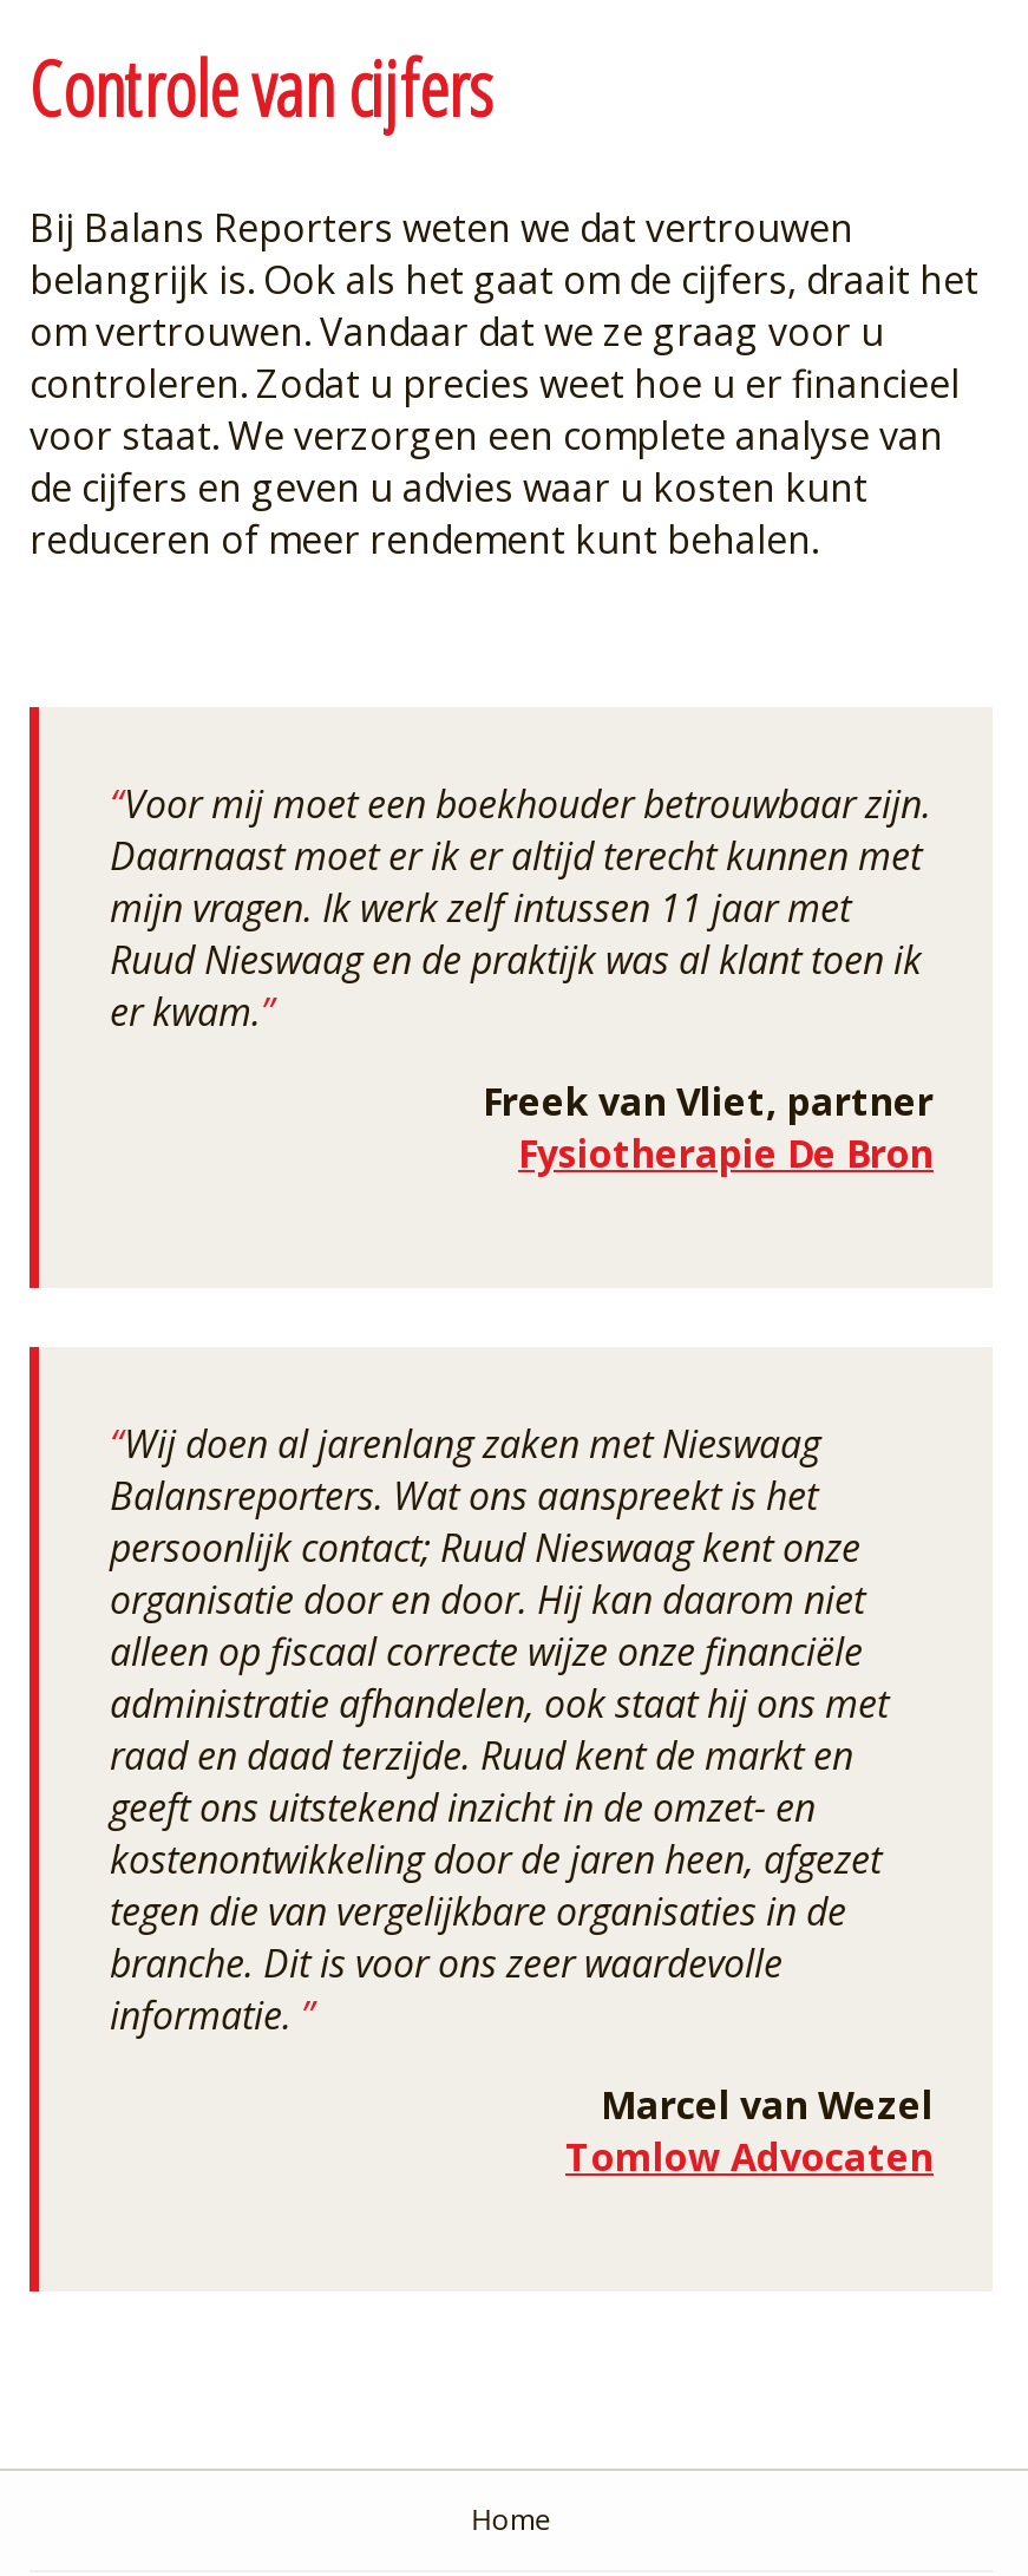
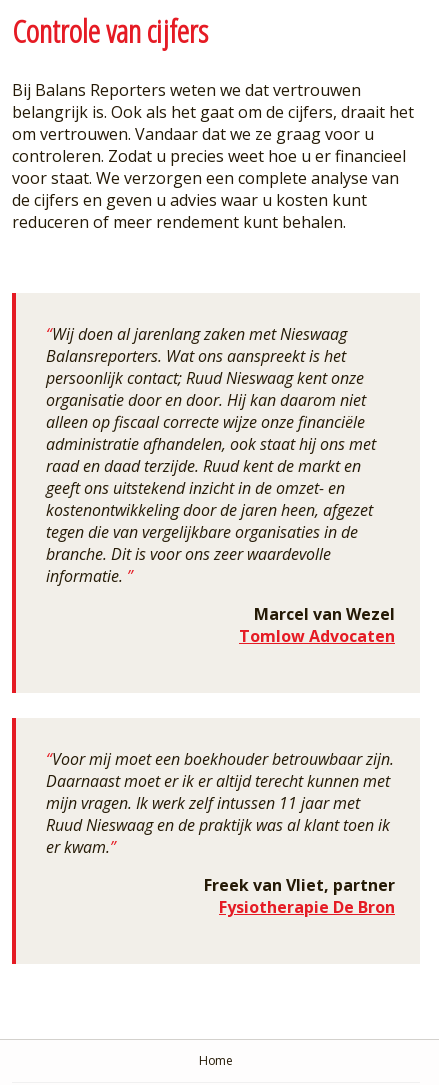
moved [110,778,934,1179] -> [46,748,395,918]: “Voor mij moet een boekhouder betrouwbaar zijn. | Daarnaast moet er ik er altijd terecht kunnen met | mijn vragen. Ik werk zelf intussen 11 jaar met | Ruud Nieswaag en de praktijk was al klant toen ik | er kwam.” | Freek van Vliet, partner | Fysiotherapie De Bron
moved [110,1418,934,2183] -> [46,323,395,647]: “Wij doen al jarenlang zaken met Nieswaag | Balansreporters. Wat ons aanspreekt is het | persoonlijk contact; Ruud Nieswaag kent onze | ... | Marcel van Wezel | Tomlow Advocaten

